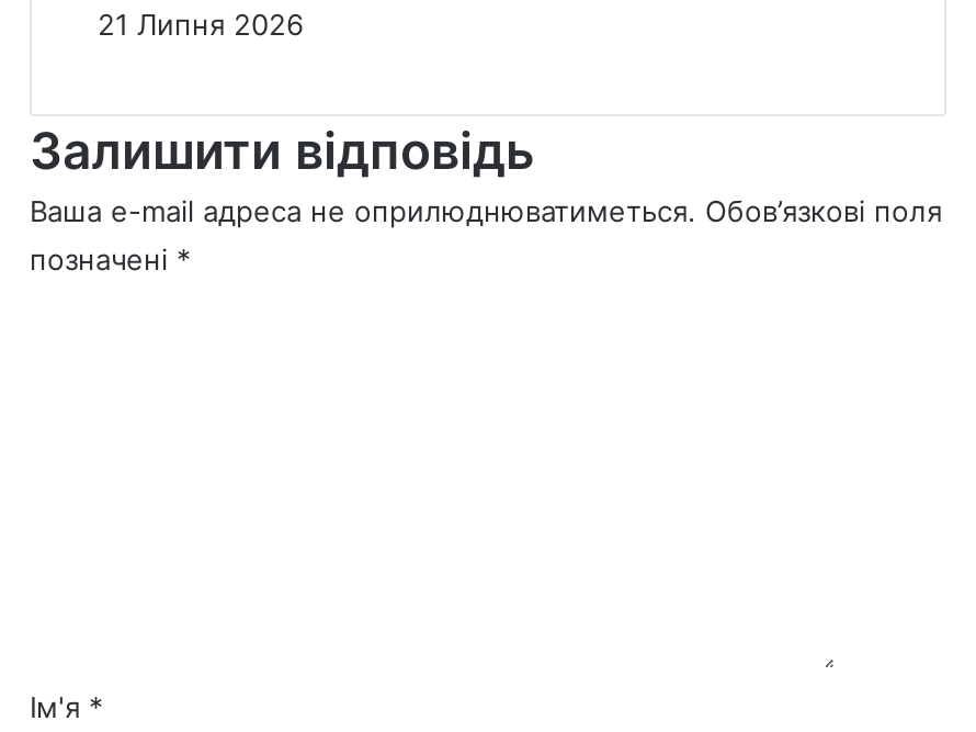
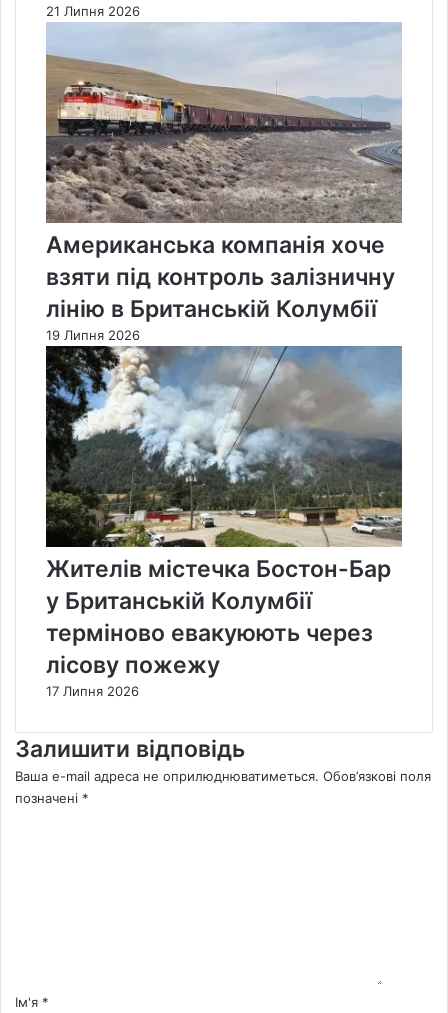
none -> [45,22,403,343] [image] | Американська компанія хоче | взяти під контроль залізничну | лінію в Британській Колумбії | 19 Липня 2026
none -> [45,345,403,698] [image] | Жителів містечка Бостон-Бар | у Британській Колумбії | терміново евакуюють через | лісову пожежу | 17 Липня 2026

